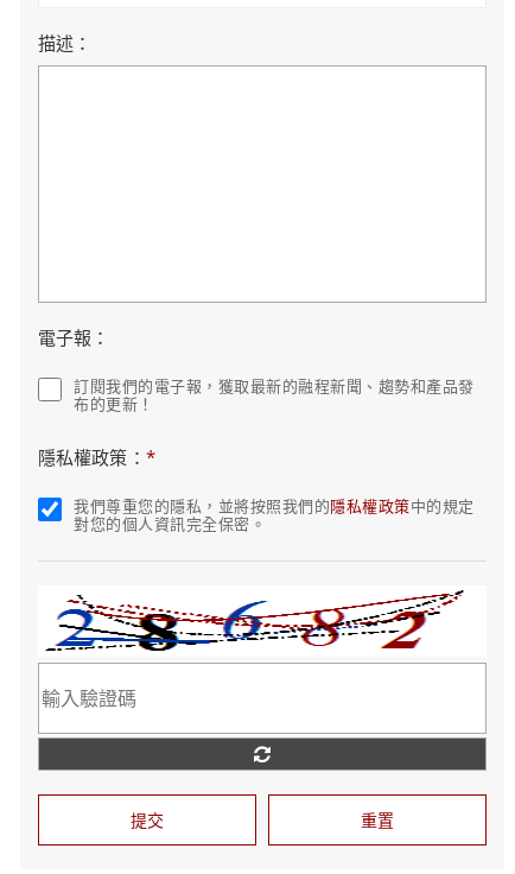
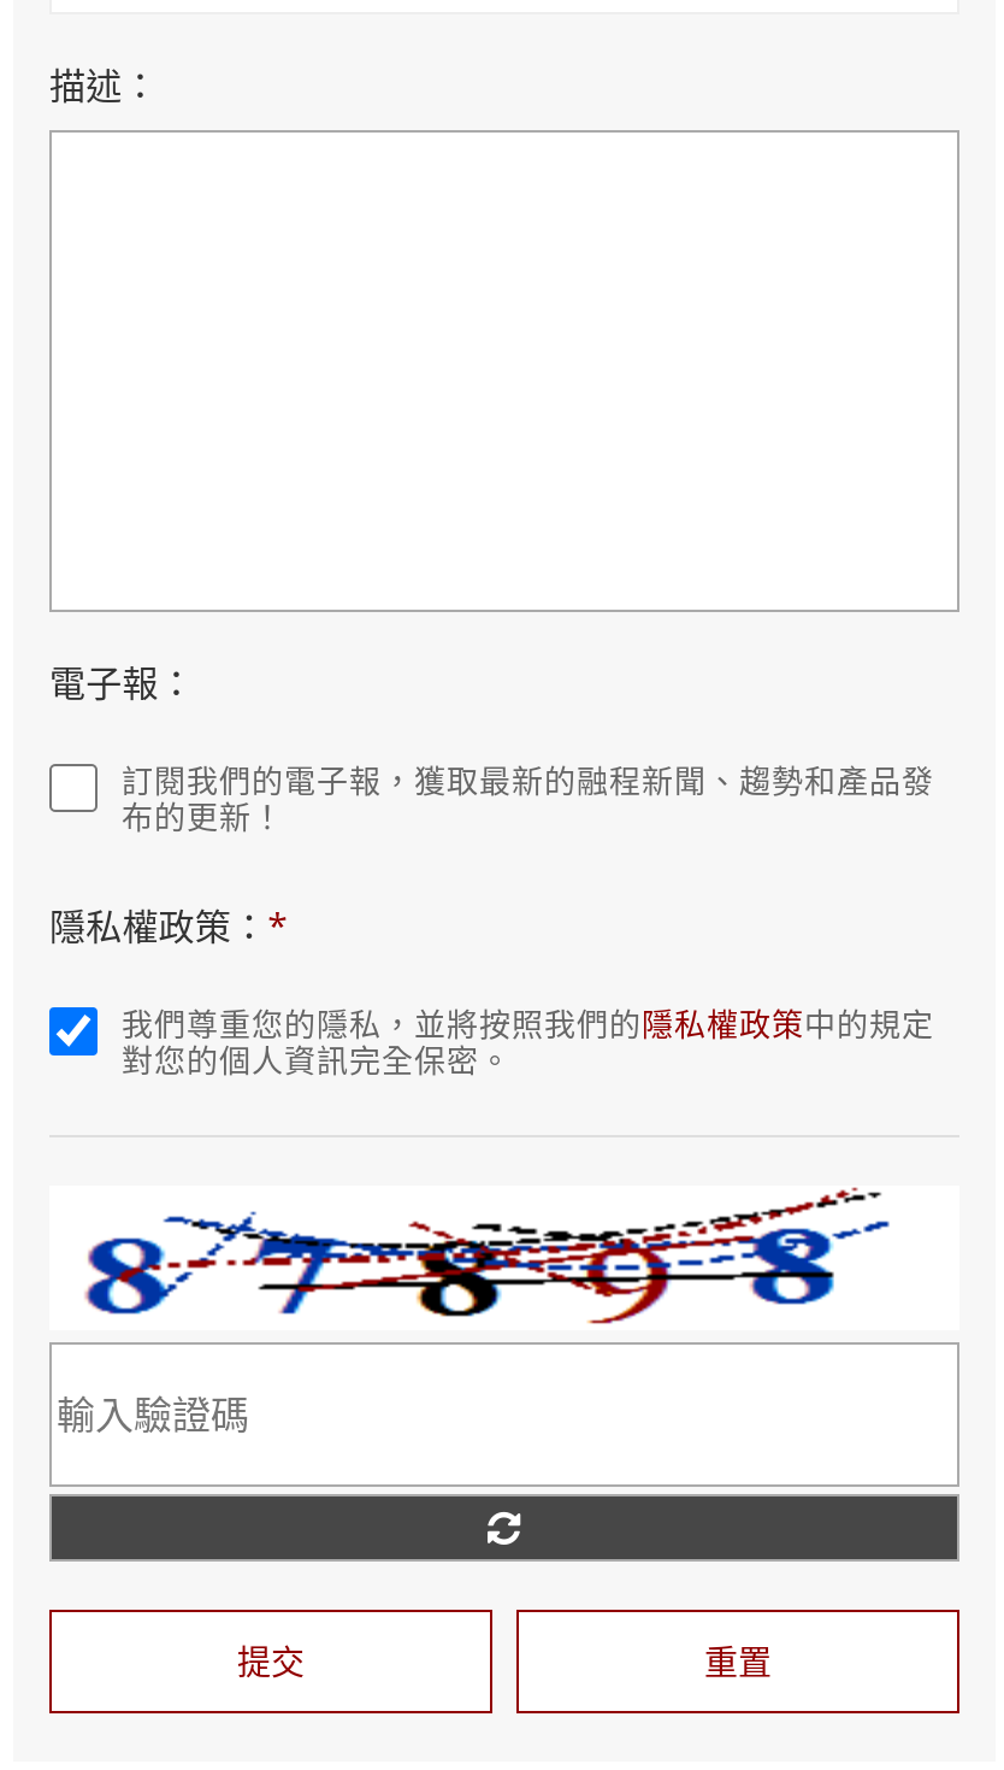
[45,587,465,653] [image] -> [66,1186,911,1325] [image]

